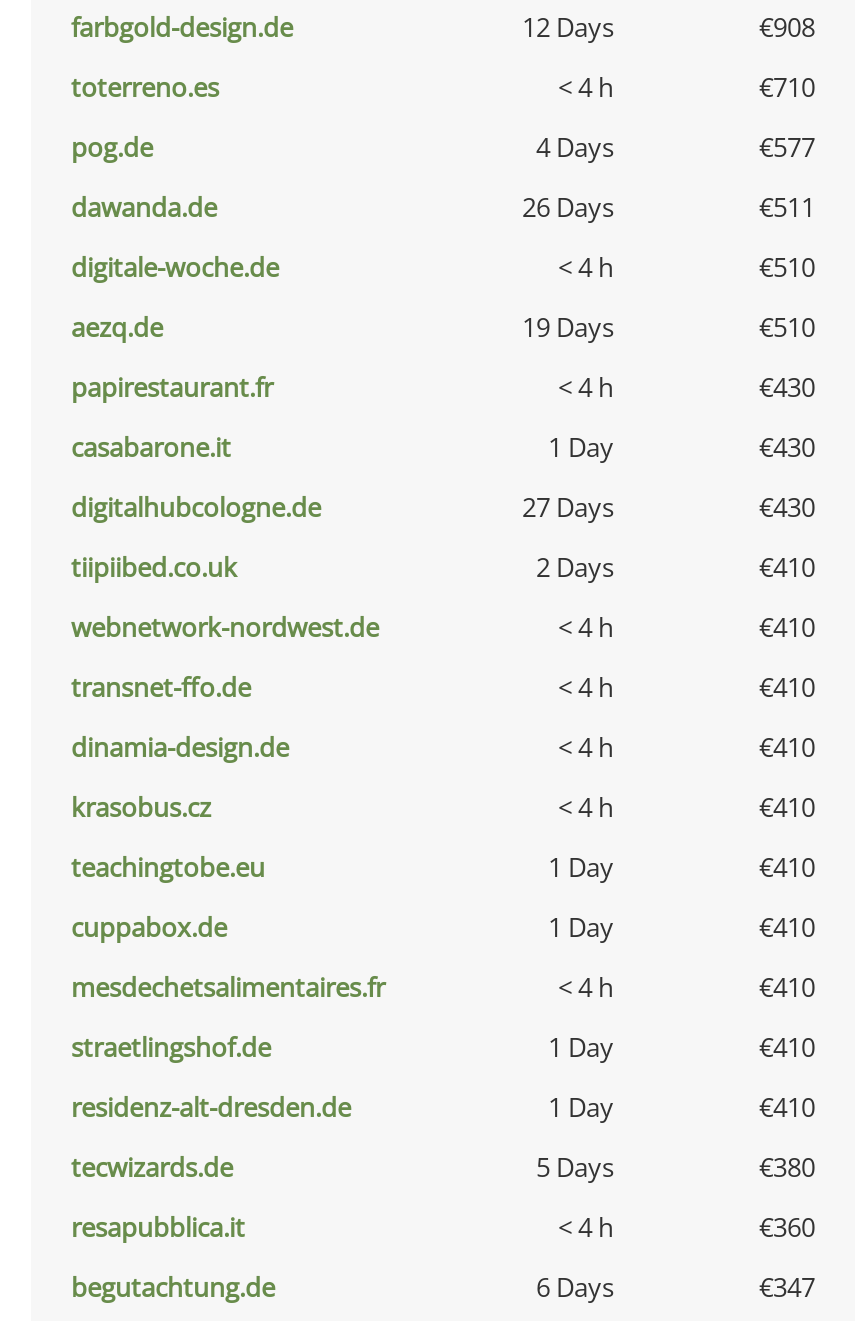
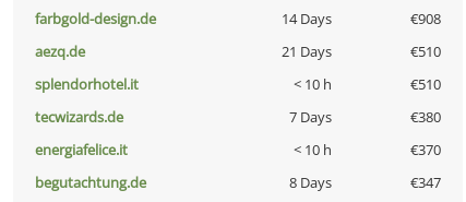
[522,9,614,45] 12 Days -> [281,9,331,28] 14 Days
[71,69,815,285] toterreno.es | < 4 h | €710 | pog.de | 4 Days | €577 | dawanda.de | 26 Days | €511 | digitale-woche.de | < 4 h | €510 -> none
[522,309,614,345] 19 Days -> [281,41,331,61] 21 Days
[71,369,815,1125] papirestaurant.fr | < 4 h | €430 | casabarone.it | 1 Day | €430 | digitalhubcologne.de | 27 Days | €430 | tiipiibed.co.uk | 2 Days | €410 | webnetwork-nordwest.de | < 4 h | €410 | transnet-ffo.de | < 4 h | €410 | dinamia-design.de | < 4 h | €410 | krasobus.cz | < 4 h | €410 | teachingtobe.eu | 1 Day | €410 | cuppabox.de | 1 Day | €410 | mesdechetsalimentaires.fr | < 4 h | €410 | straetlingshof.de | 1 Day | €410 | residenz-alt-dresden.de | 1 Day | €410 -> [35,74,441,94] splendorhotel.it | < 10 h | €510
[536,1149,614,1185] 5 Days -> [289,107,331,127] 7 Days
[71,1209,815,1245] resapubblica.it | < 4 h | €360 -> [35,140,441,159] energiafelice.it | < 10 h | €370
[536,1269,614,1305] 6 Days -> [289,173,331,192] 8 Days

